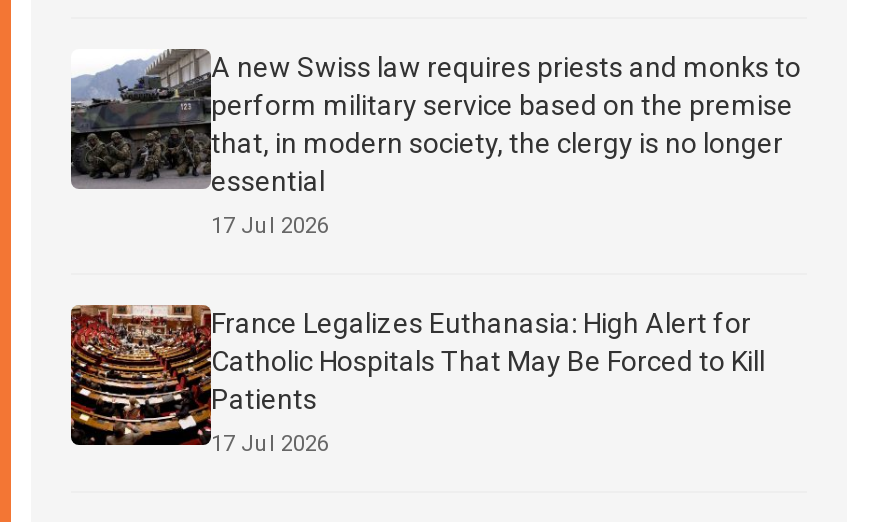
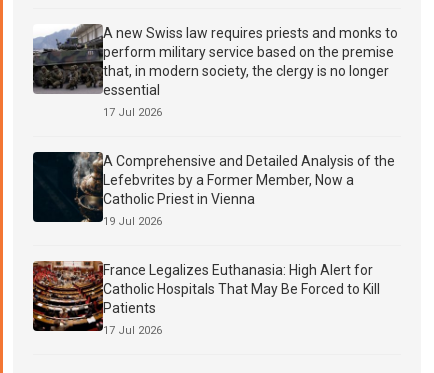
none -> [32,151,395,228] [image] | A Comprehensive and Detailed Analysis of the | Lefebvrites by a Former Member, Now a | Catholic Priest in Vienna | 19 Jul 2026

